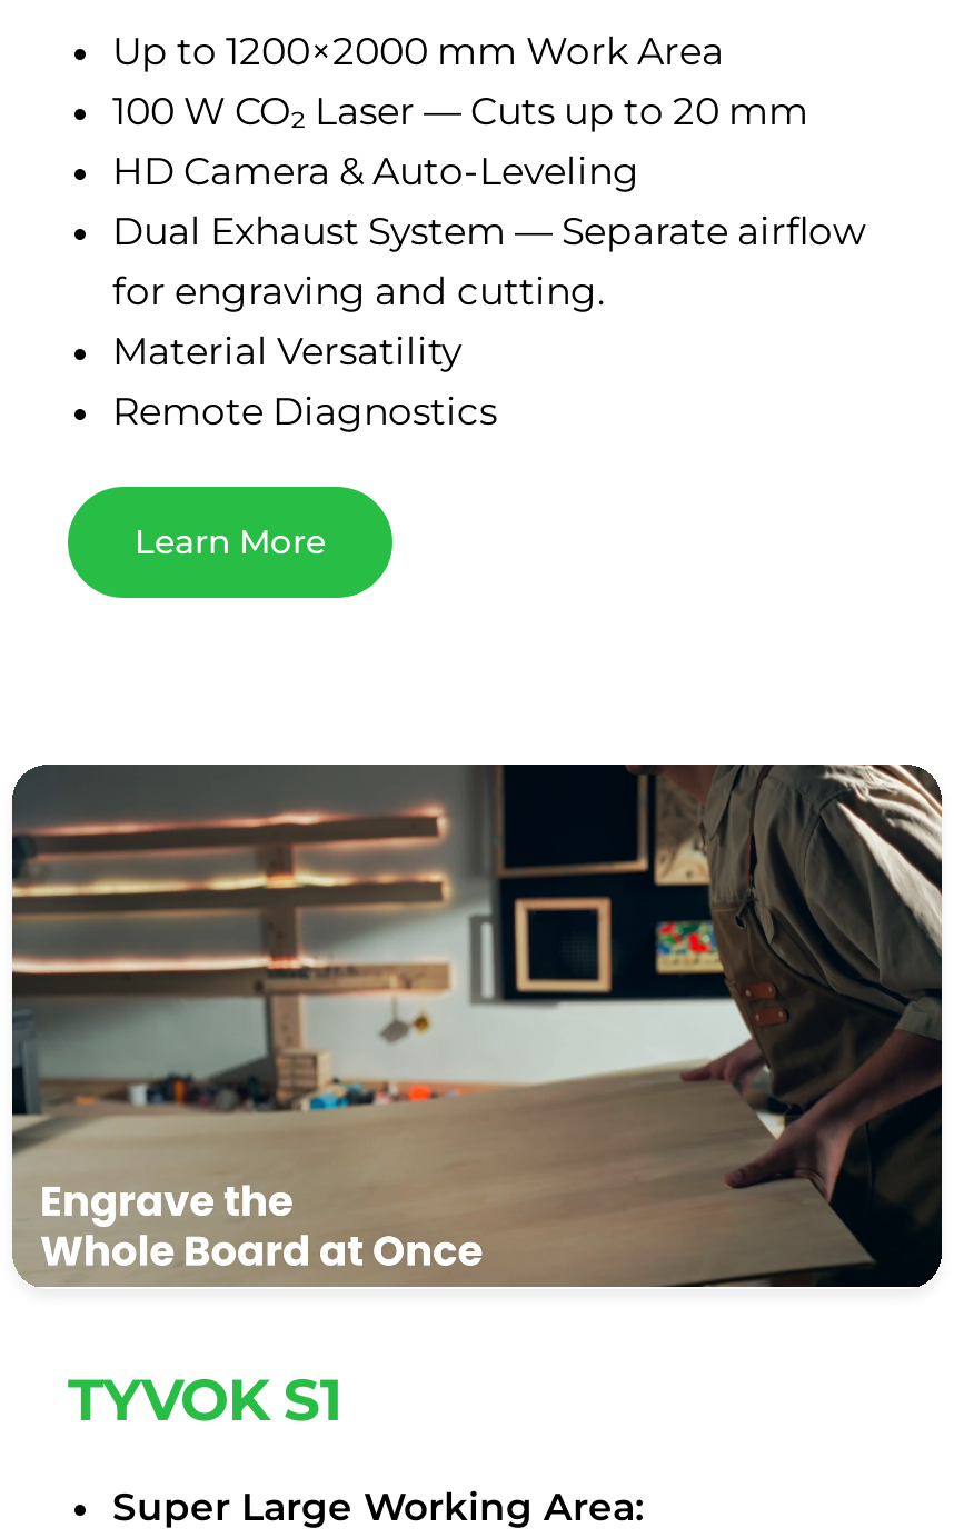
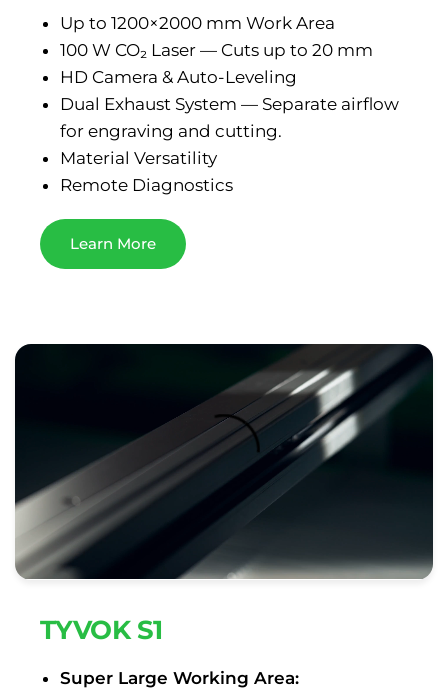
[10,762,944,1287] [image] -> [14,343,434,580] [image]

